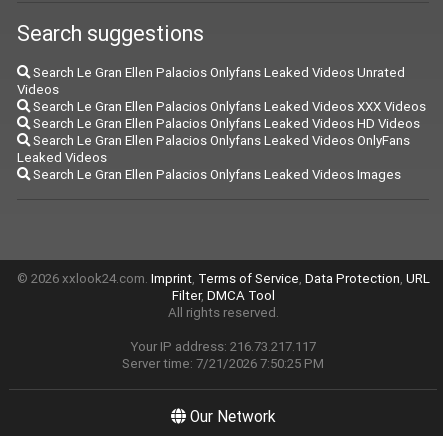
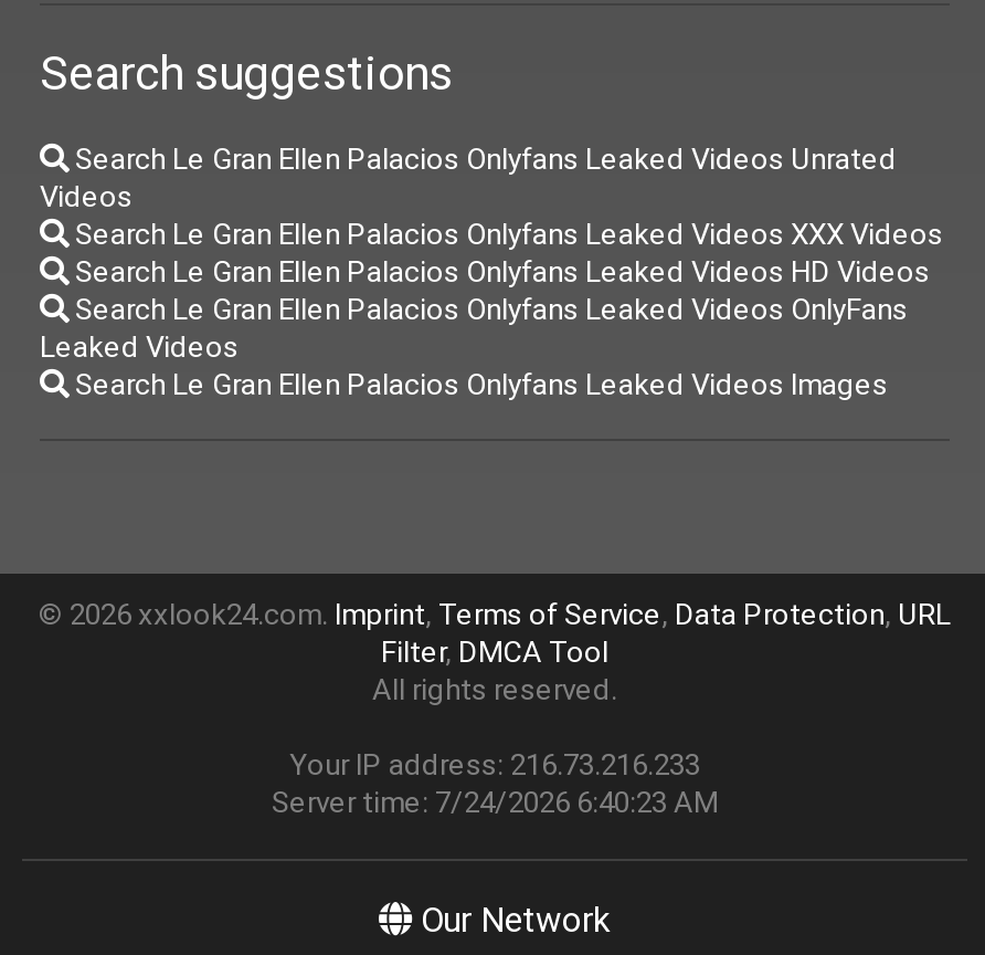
[130,338,316,355] Your IP address: 216.73.217.117 -> [289,747,700,784] Your IP address: 216.73.216.233
[122,355,324,372] Server time: 7/21/2026 7:50:25 PM -> [272,784,718,822] Server time: 7/24/2026 6:40:23 AM

